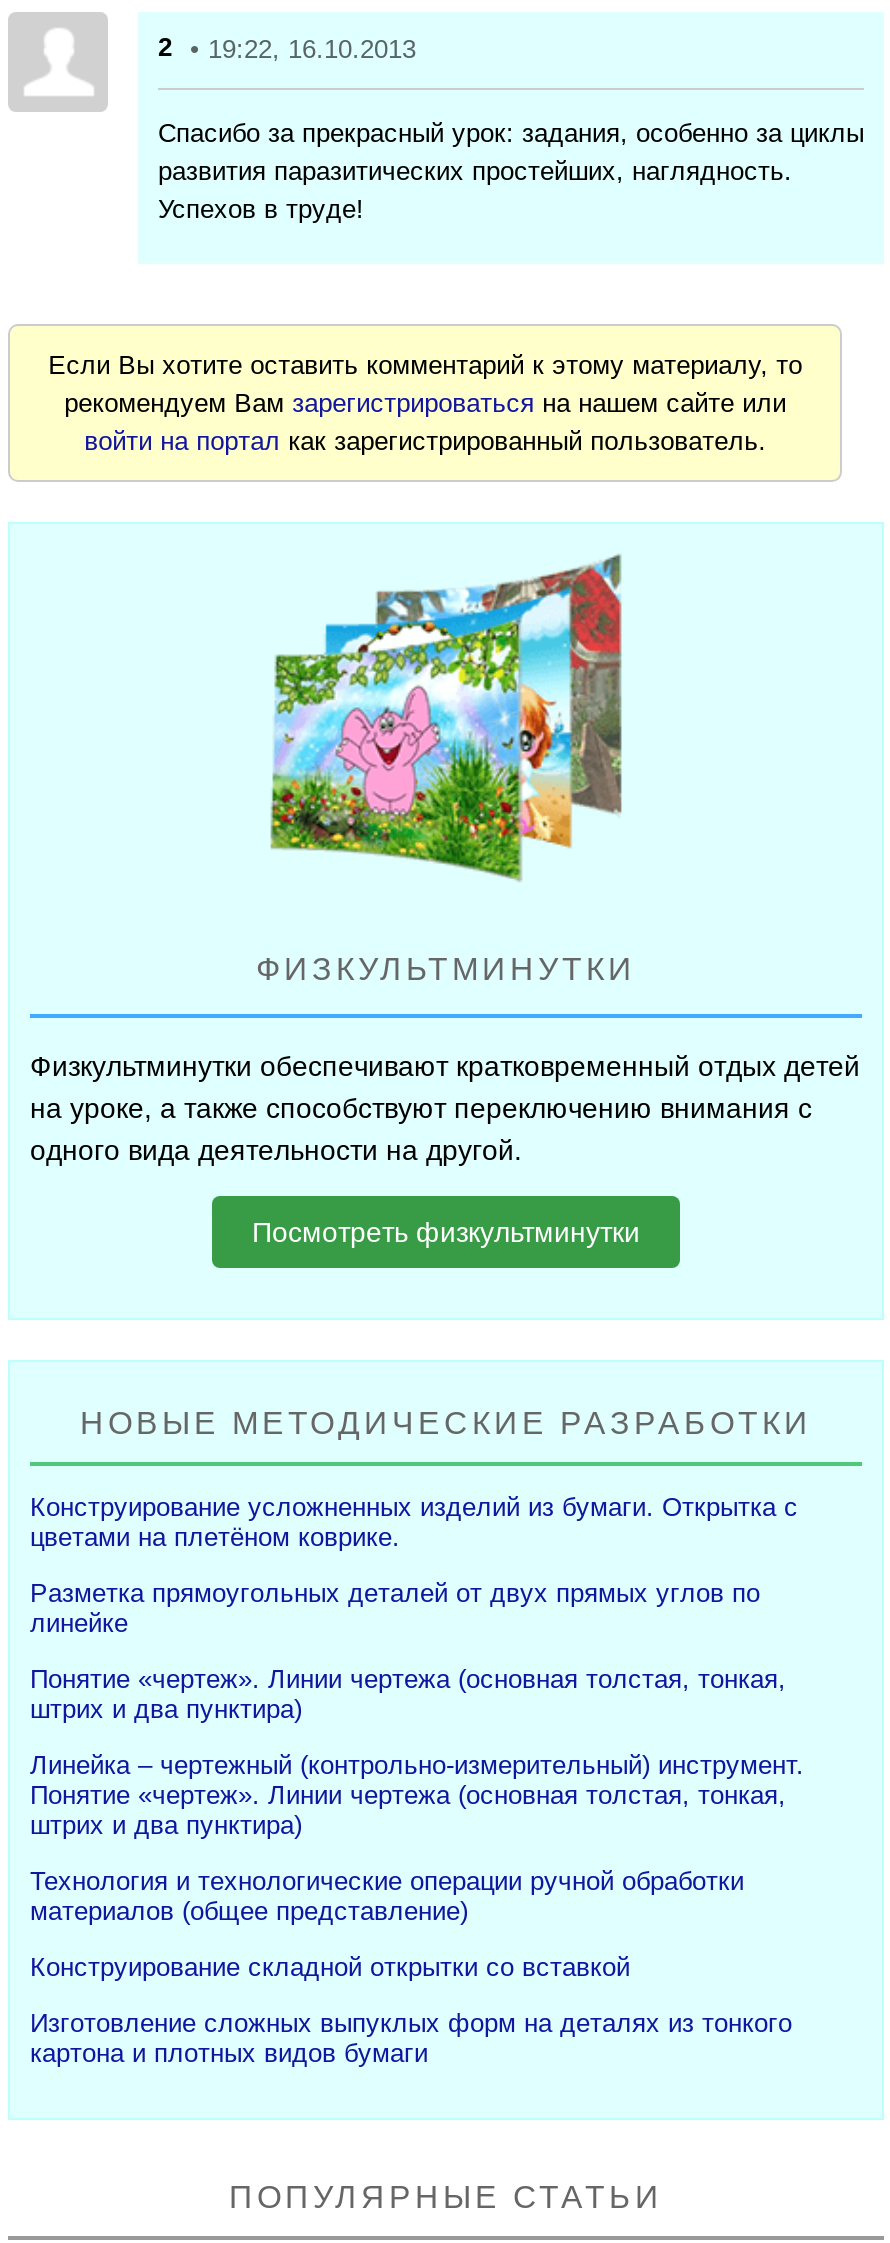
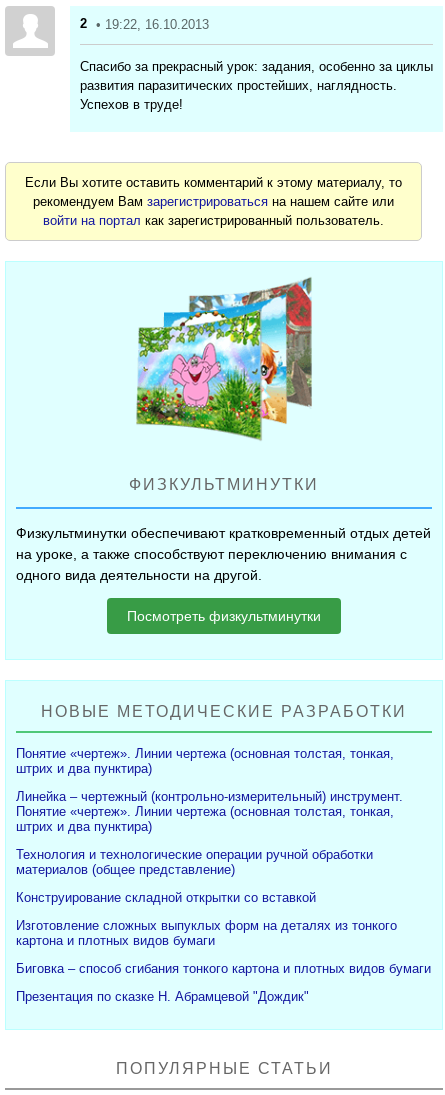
[30,1493,798,1639] Конструирование усложненных изделий из бумаги. Открытка с | цветами на плетёном коврике. | Разметка прямоугольных деталей от двух прямых углов по | линейке -> none
moved [30,1665,804,2069] -> [16,746,403,948]: Понятие «чертеж». Линии чертежа (основная толстая, тонкая, | штрих и два пунктира) | Линейка – чертежный (контрольно-измерительный) инструмент. | ... | Изготовление сложных выпуклых форм на деталях из тонкого | картона и плотных видов бумаги
none -> [16,961,431,1004] Биговка – способ сгибания тонкого картона и плотных видов бумаги | Презентация по сказке Н. Абрамцевой "Дождик"

